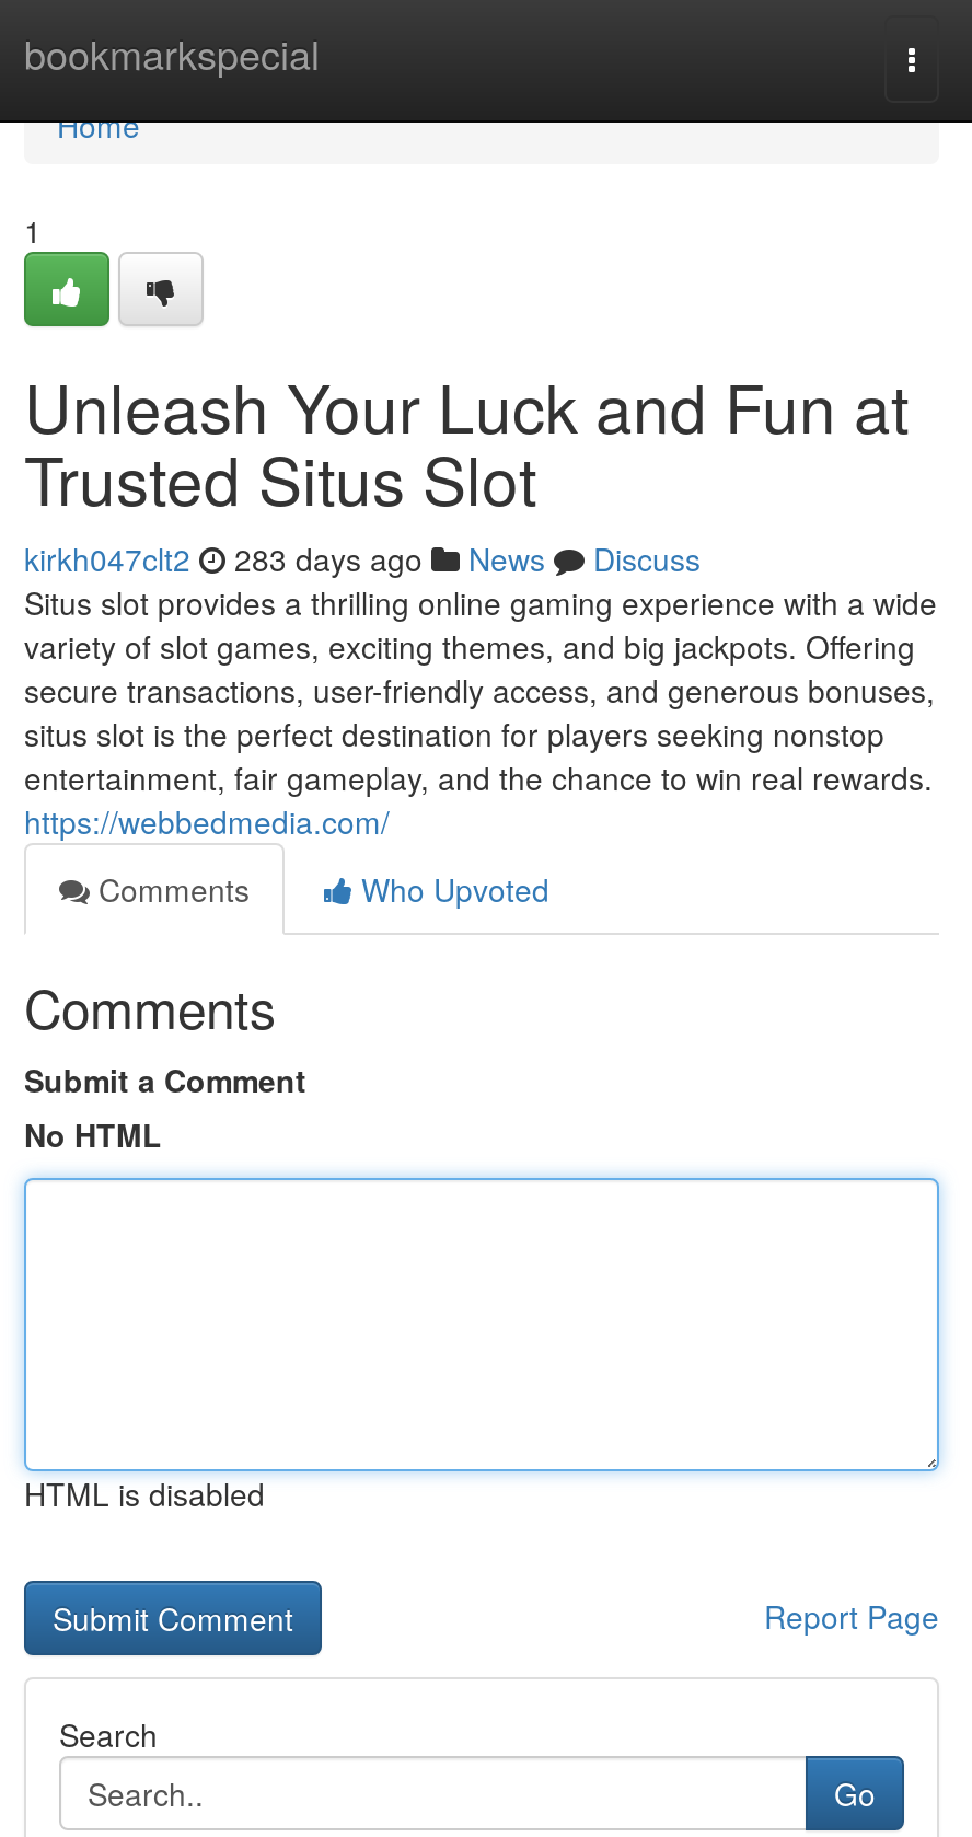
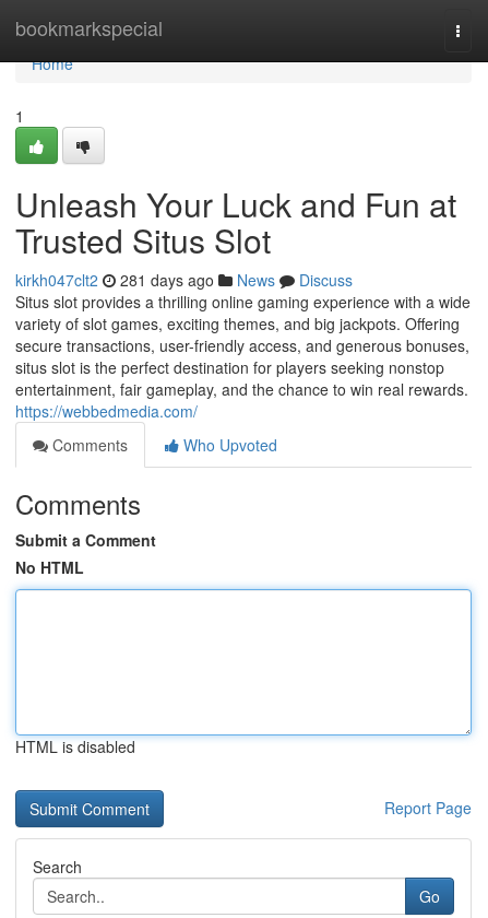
[24,536,701,580] kirkh047clt2 283 days ago News Discuss -> [15,269,353,291] kirkh047clt2 281 days ago News Discuss

